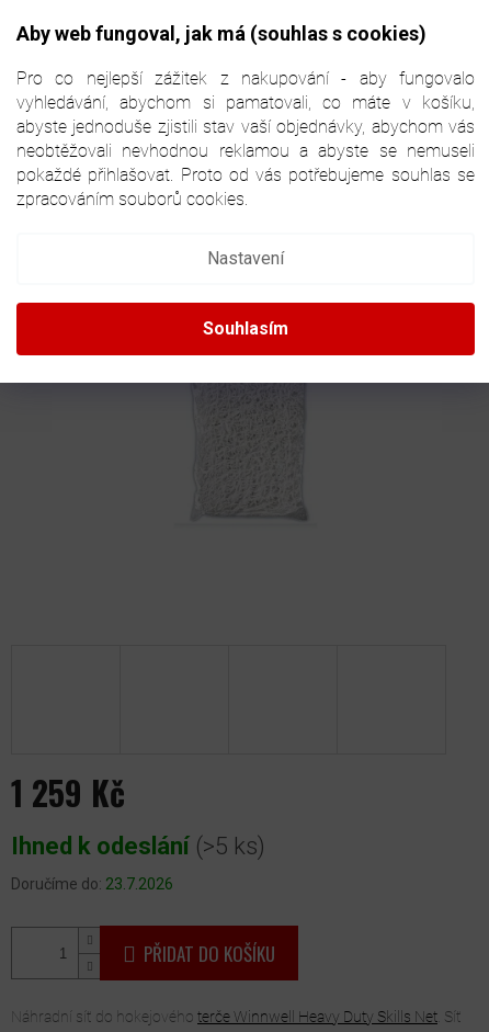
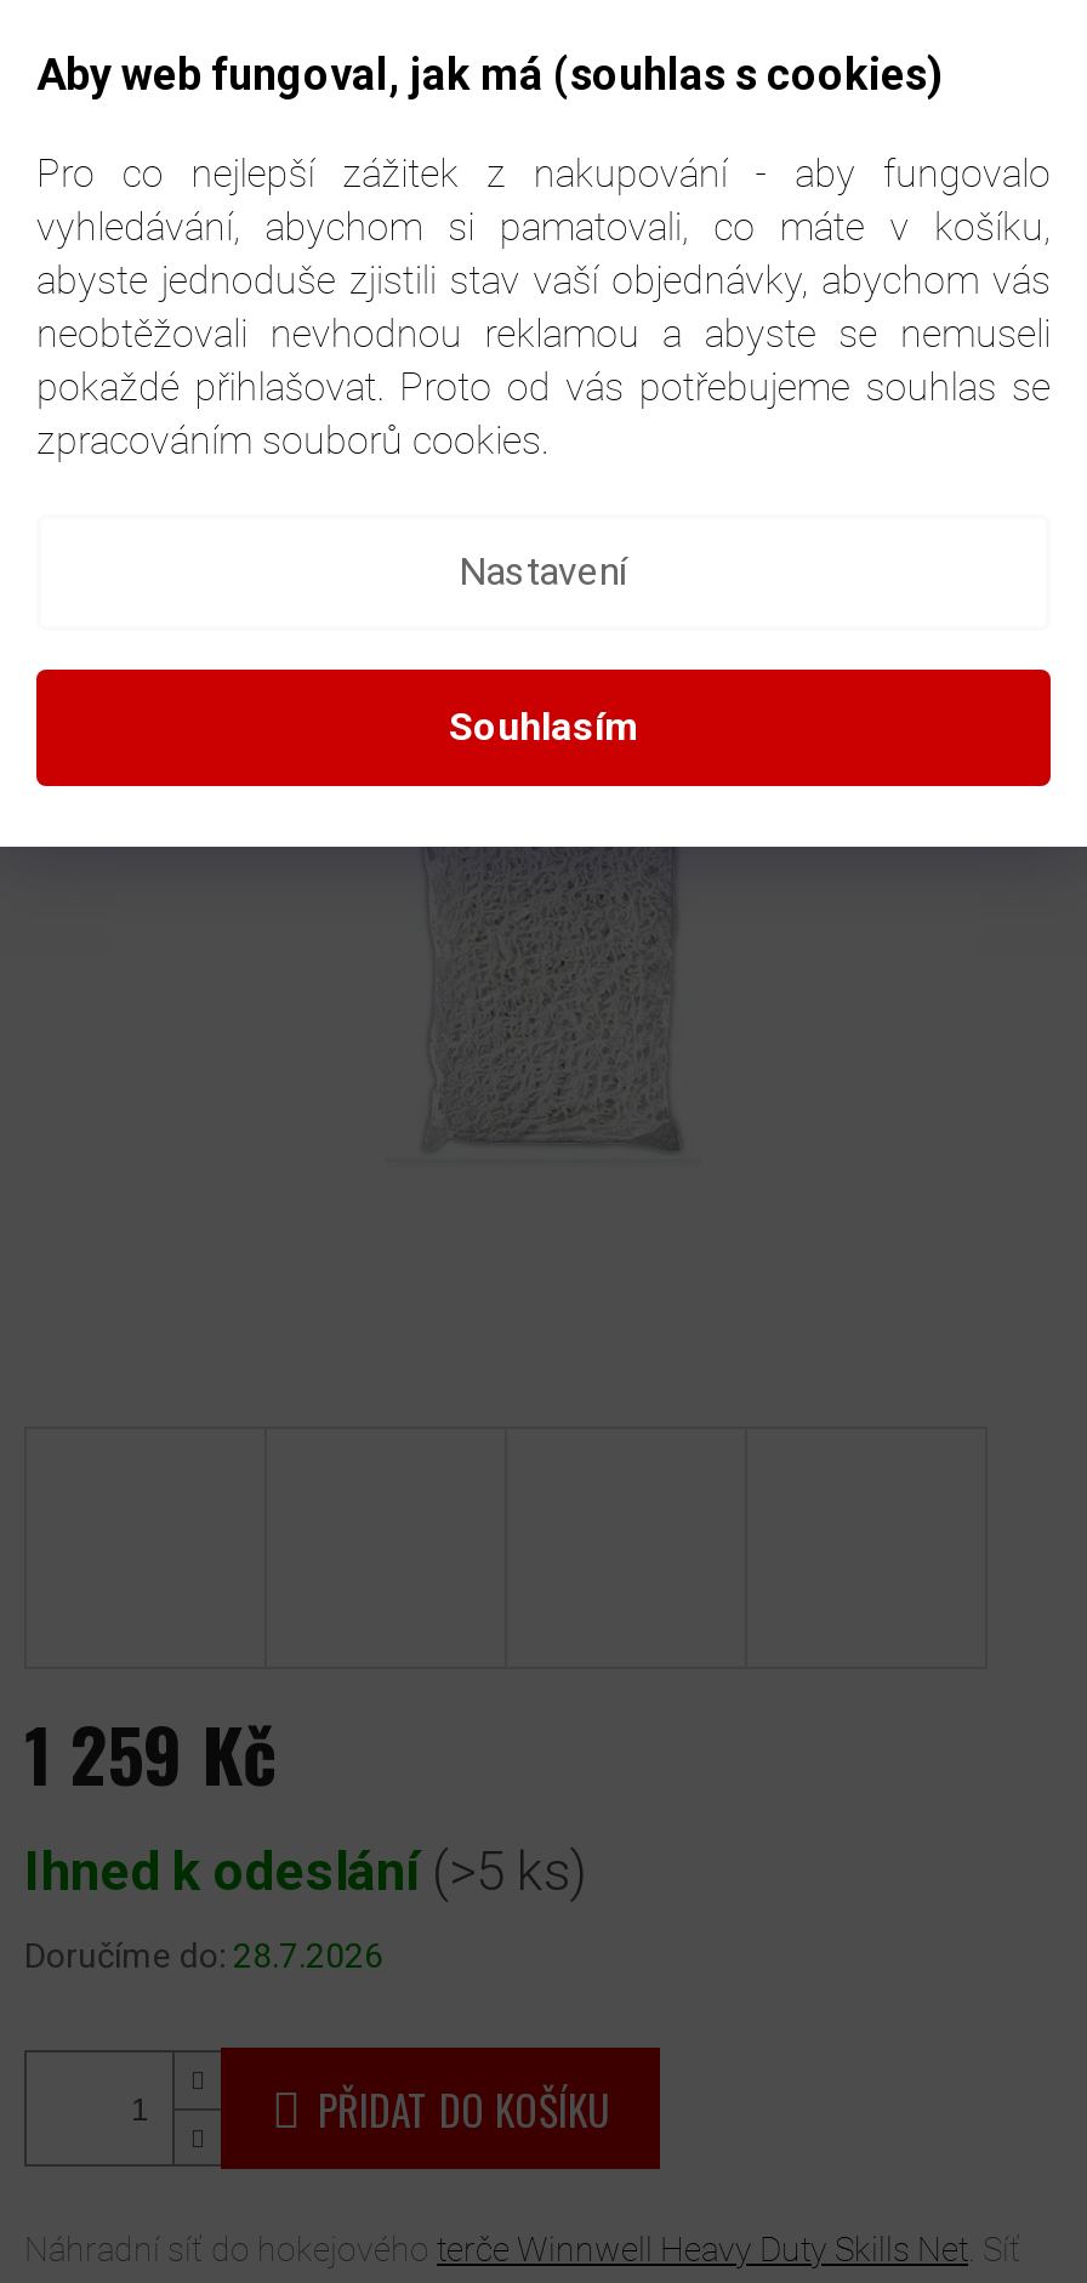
[11,875,173,893] Doručíme do: 23.7.2026 -> [24,1936,383,1975] Doručíme do: 28.7.2026

